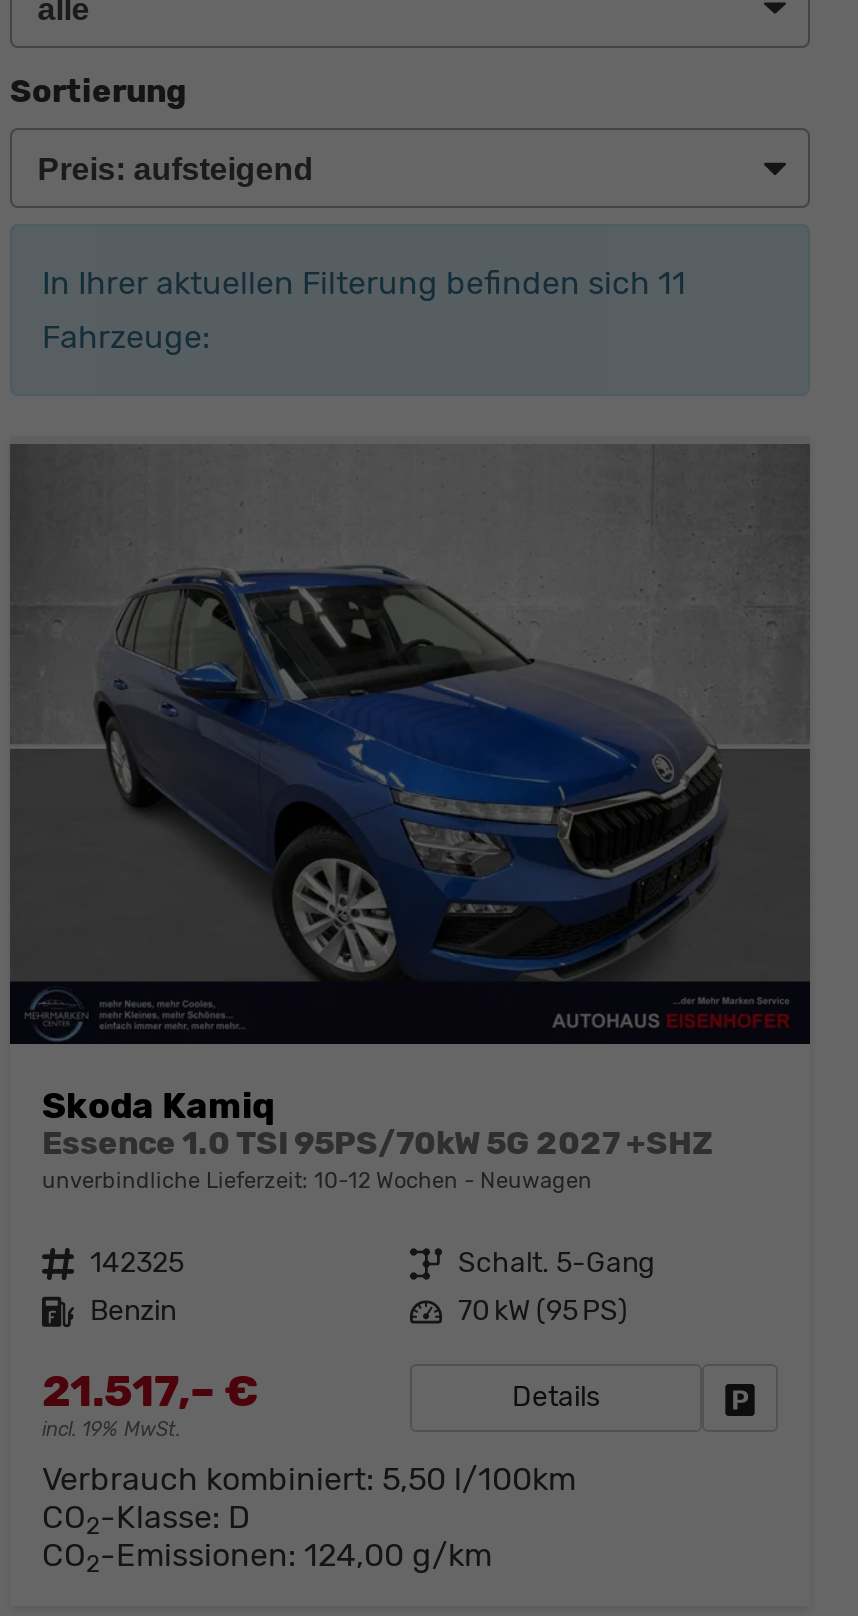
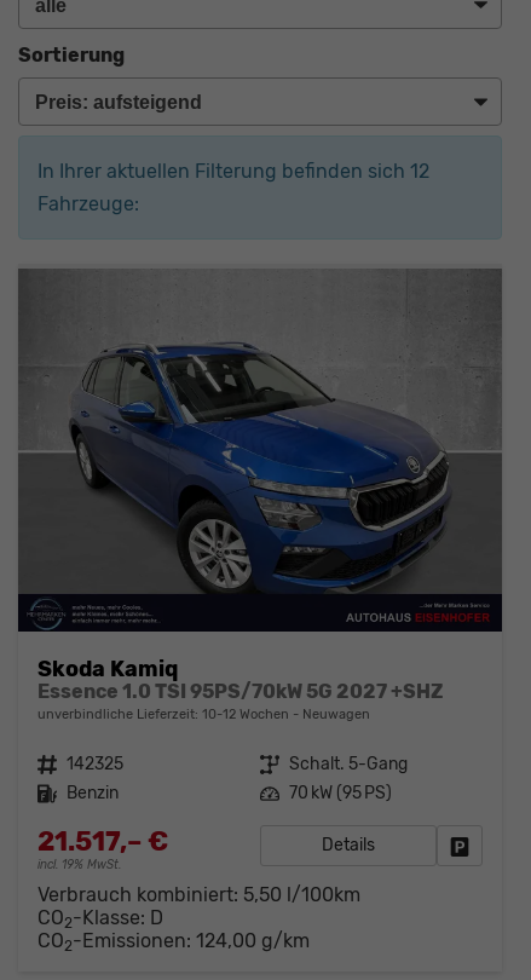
[42,264,686,302] In Ihrer aktuellen Filterung befinden sich 11 -> [37,159,429,182] In Ihrer aktuellen Filterung befinden sich 12

